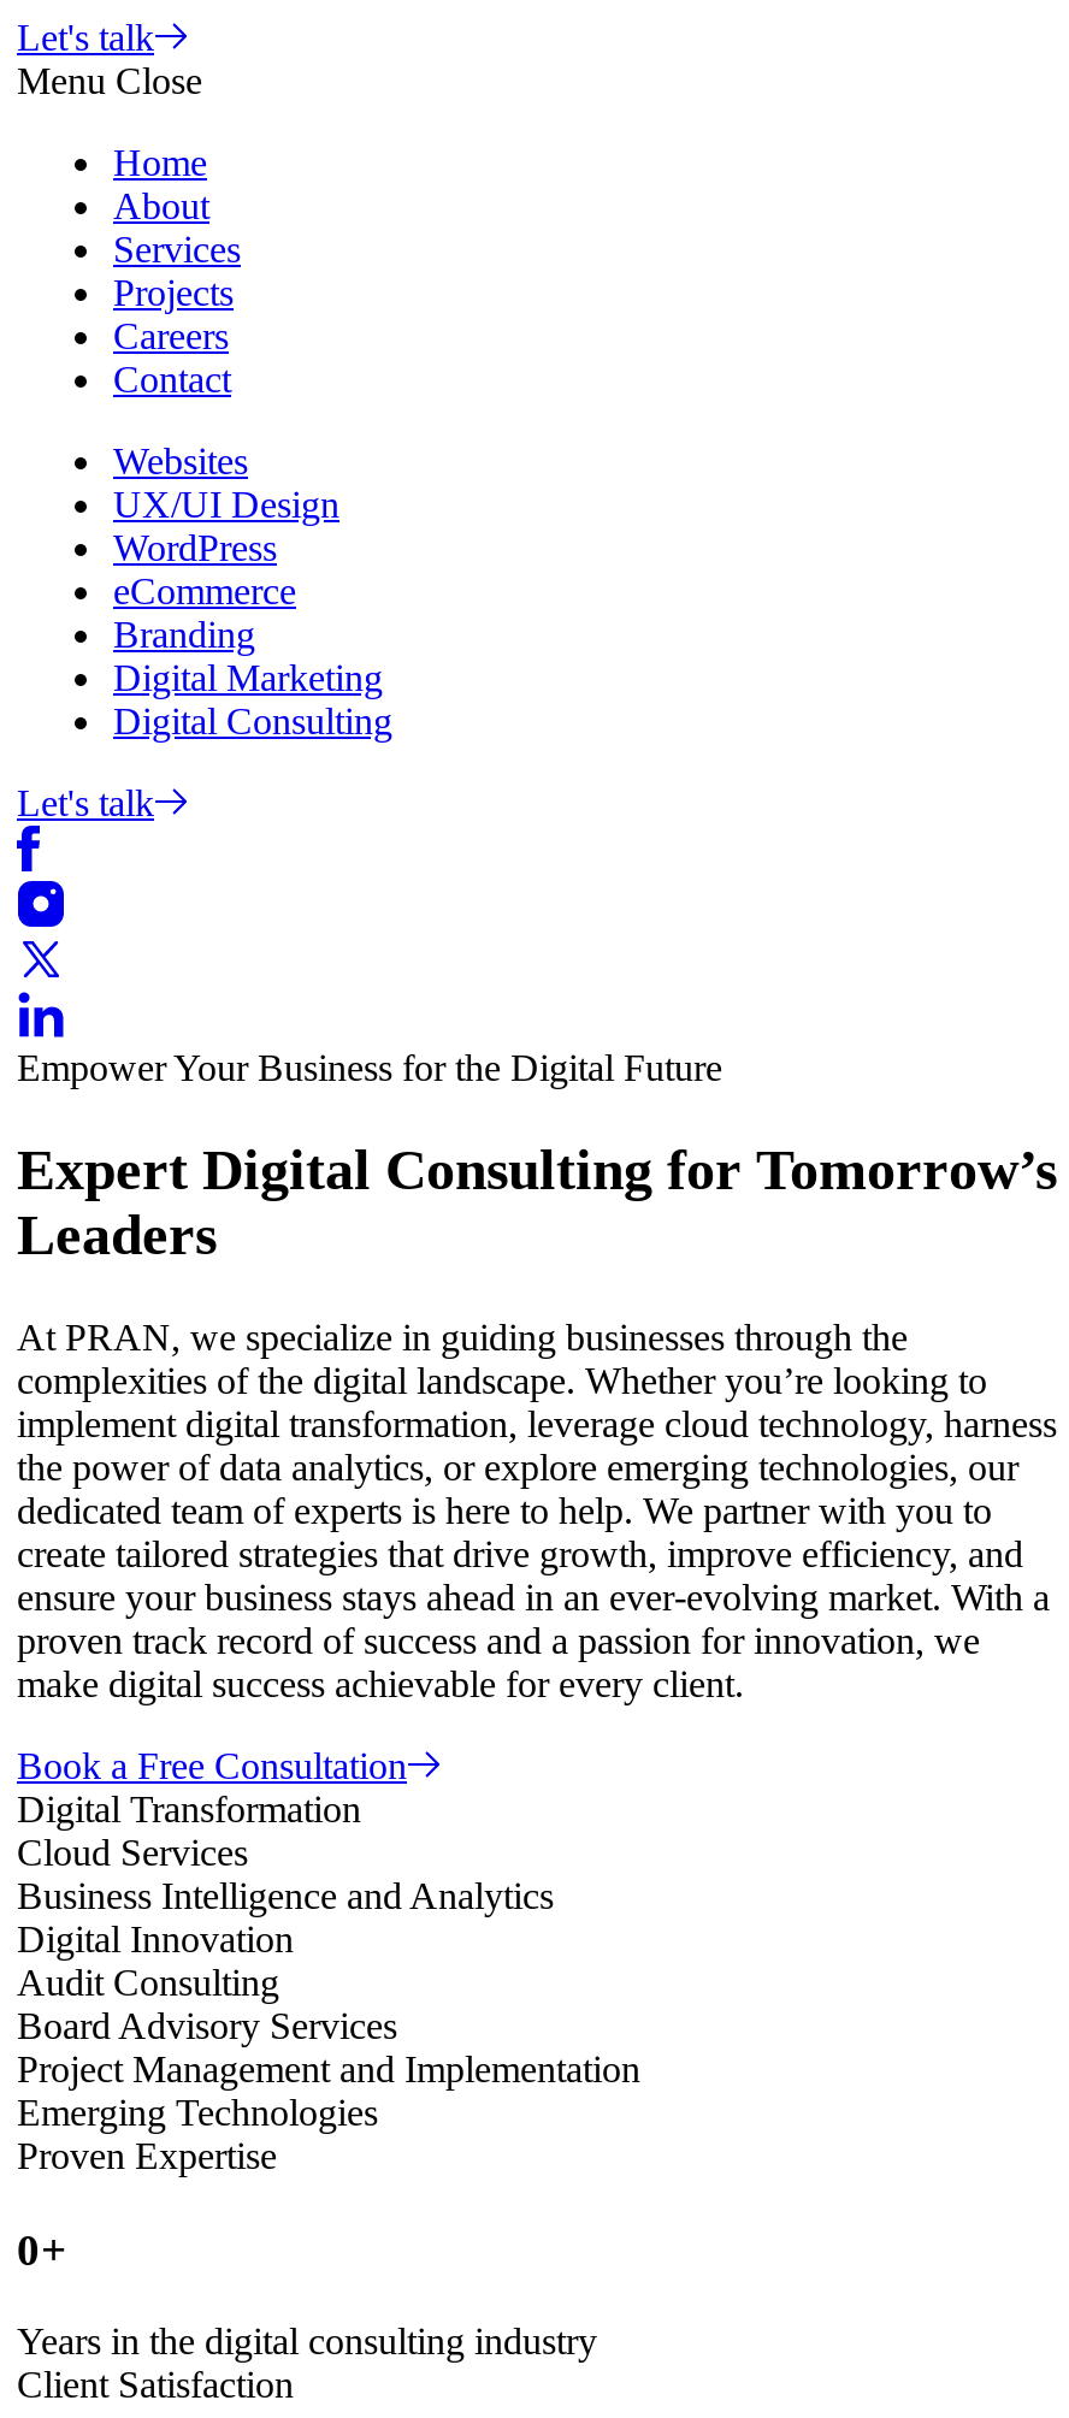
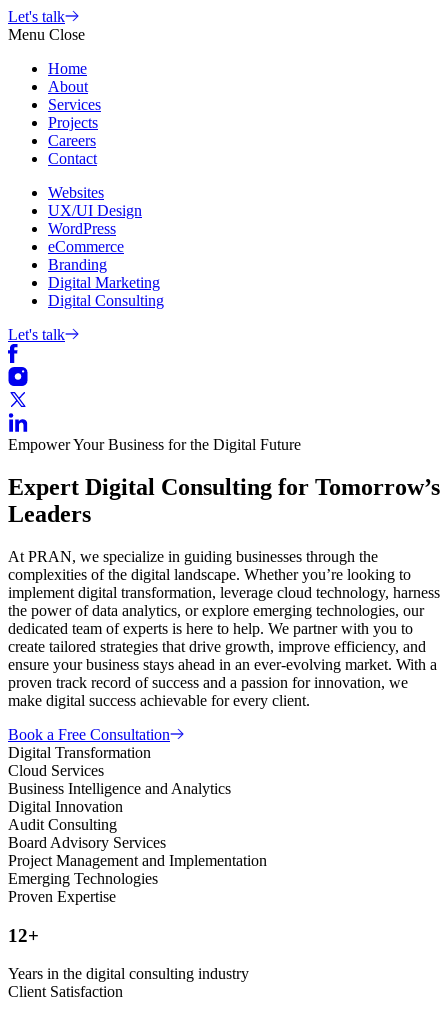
[17,2223,67,2274] 0+ -> [8,924,39,945] 12+

